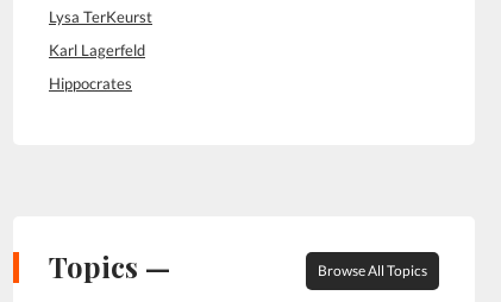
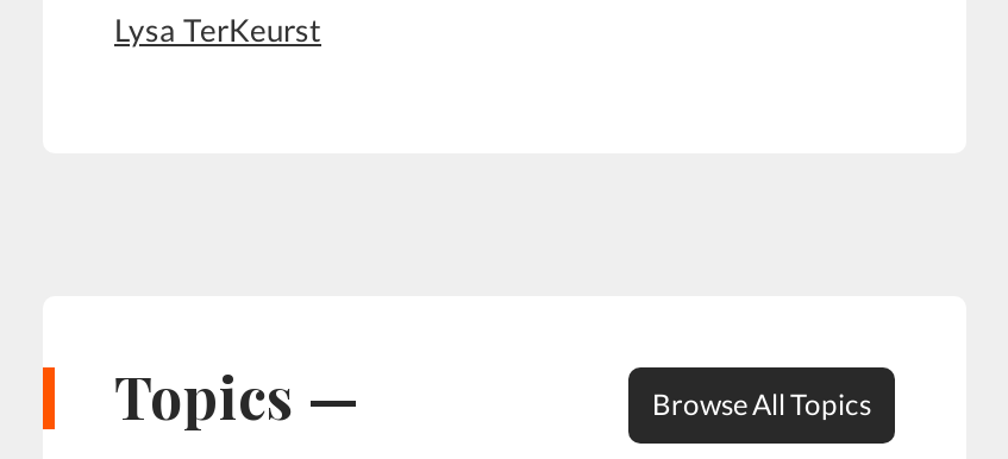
[49,40,145,93] Karl Lagerfeld | Hippocrates -> none

